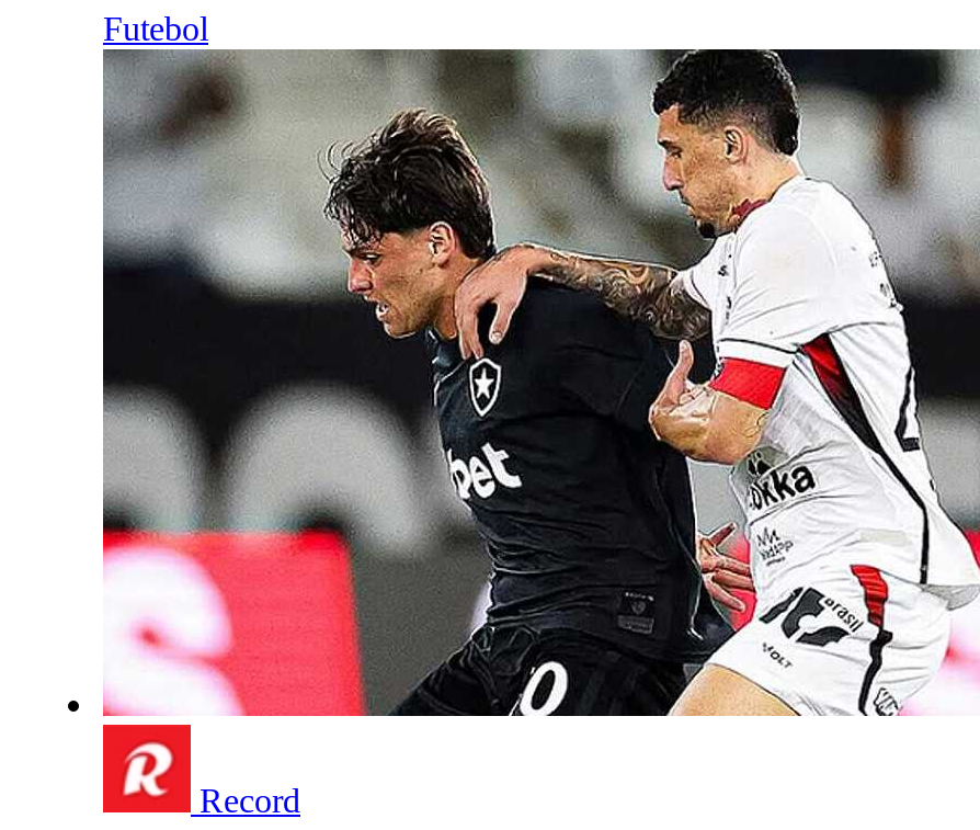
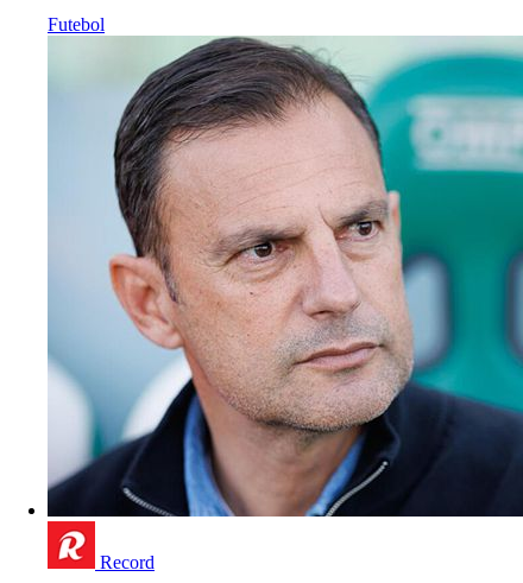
[101,48,973,726] [image] -> [46,36,519,518] [image]

